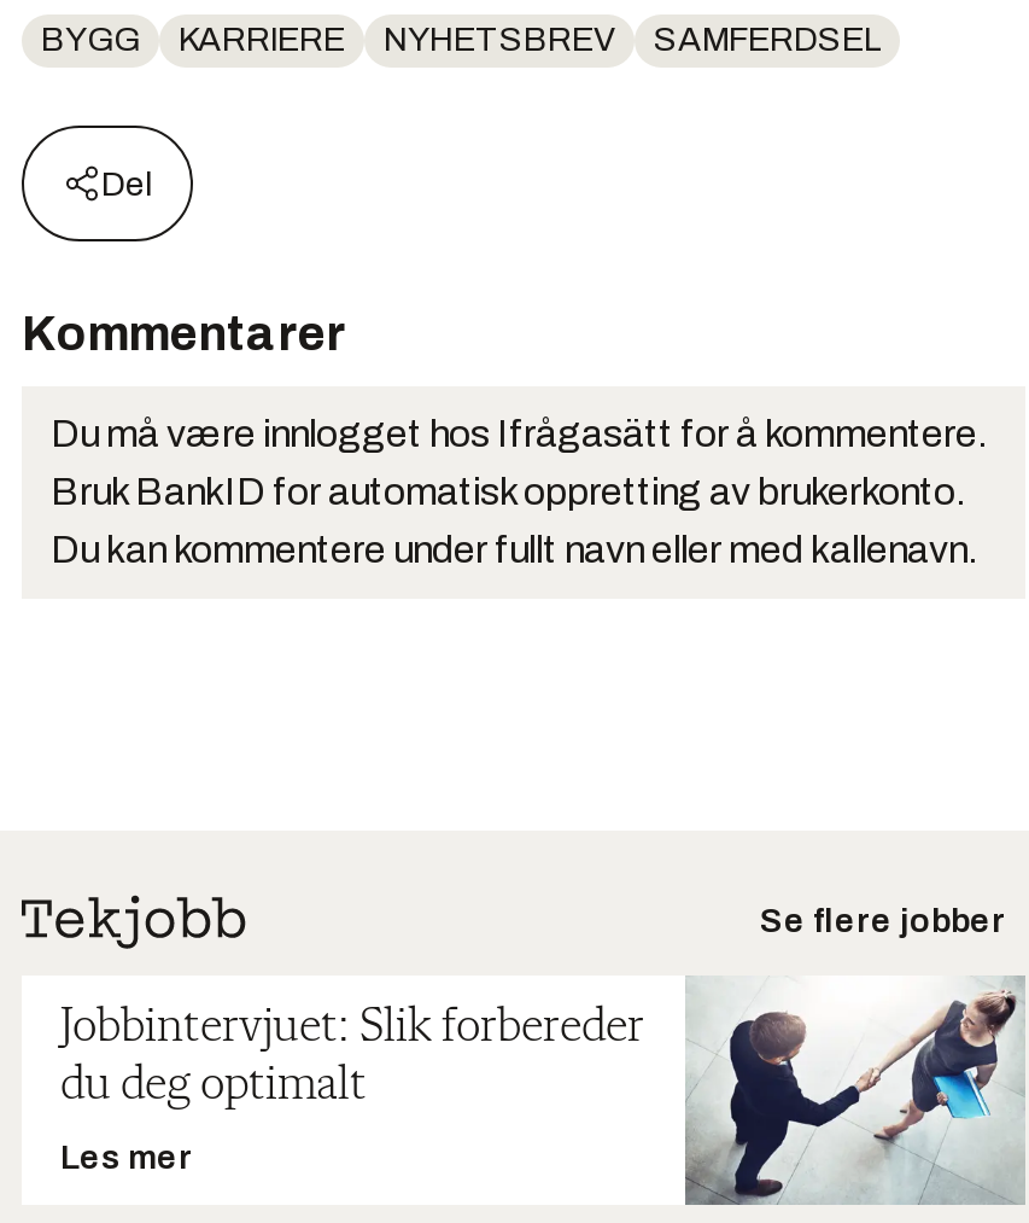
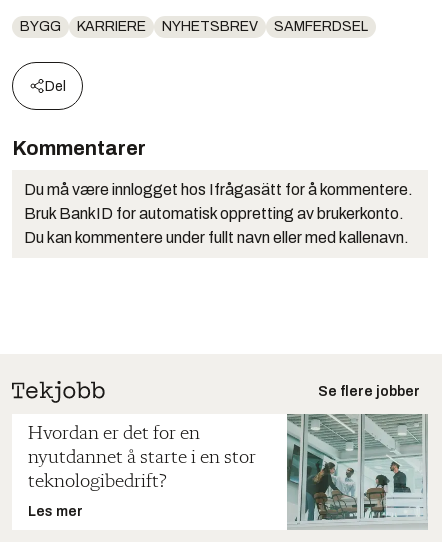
[60,976,1018,1205] [image] | Jobbintervjuet: Slik forbereder | du deg optimalt -> [28,413,428,531] [image] | Hvordan er det for en | nyutdannet å starte i en stor | teknologibedrift?

